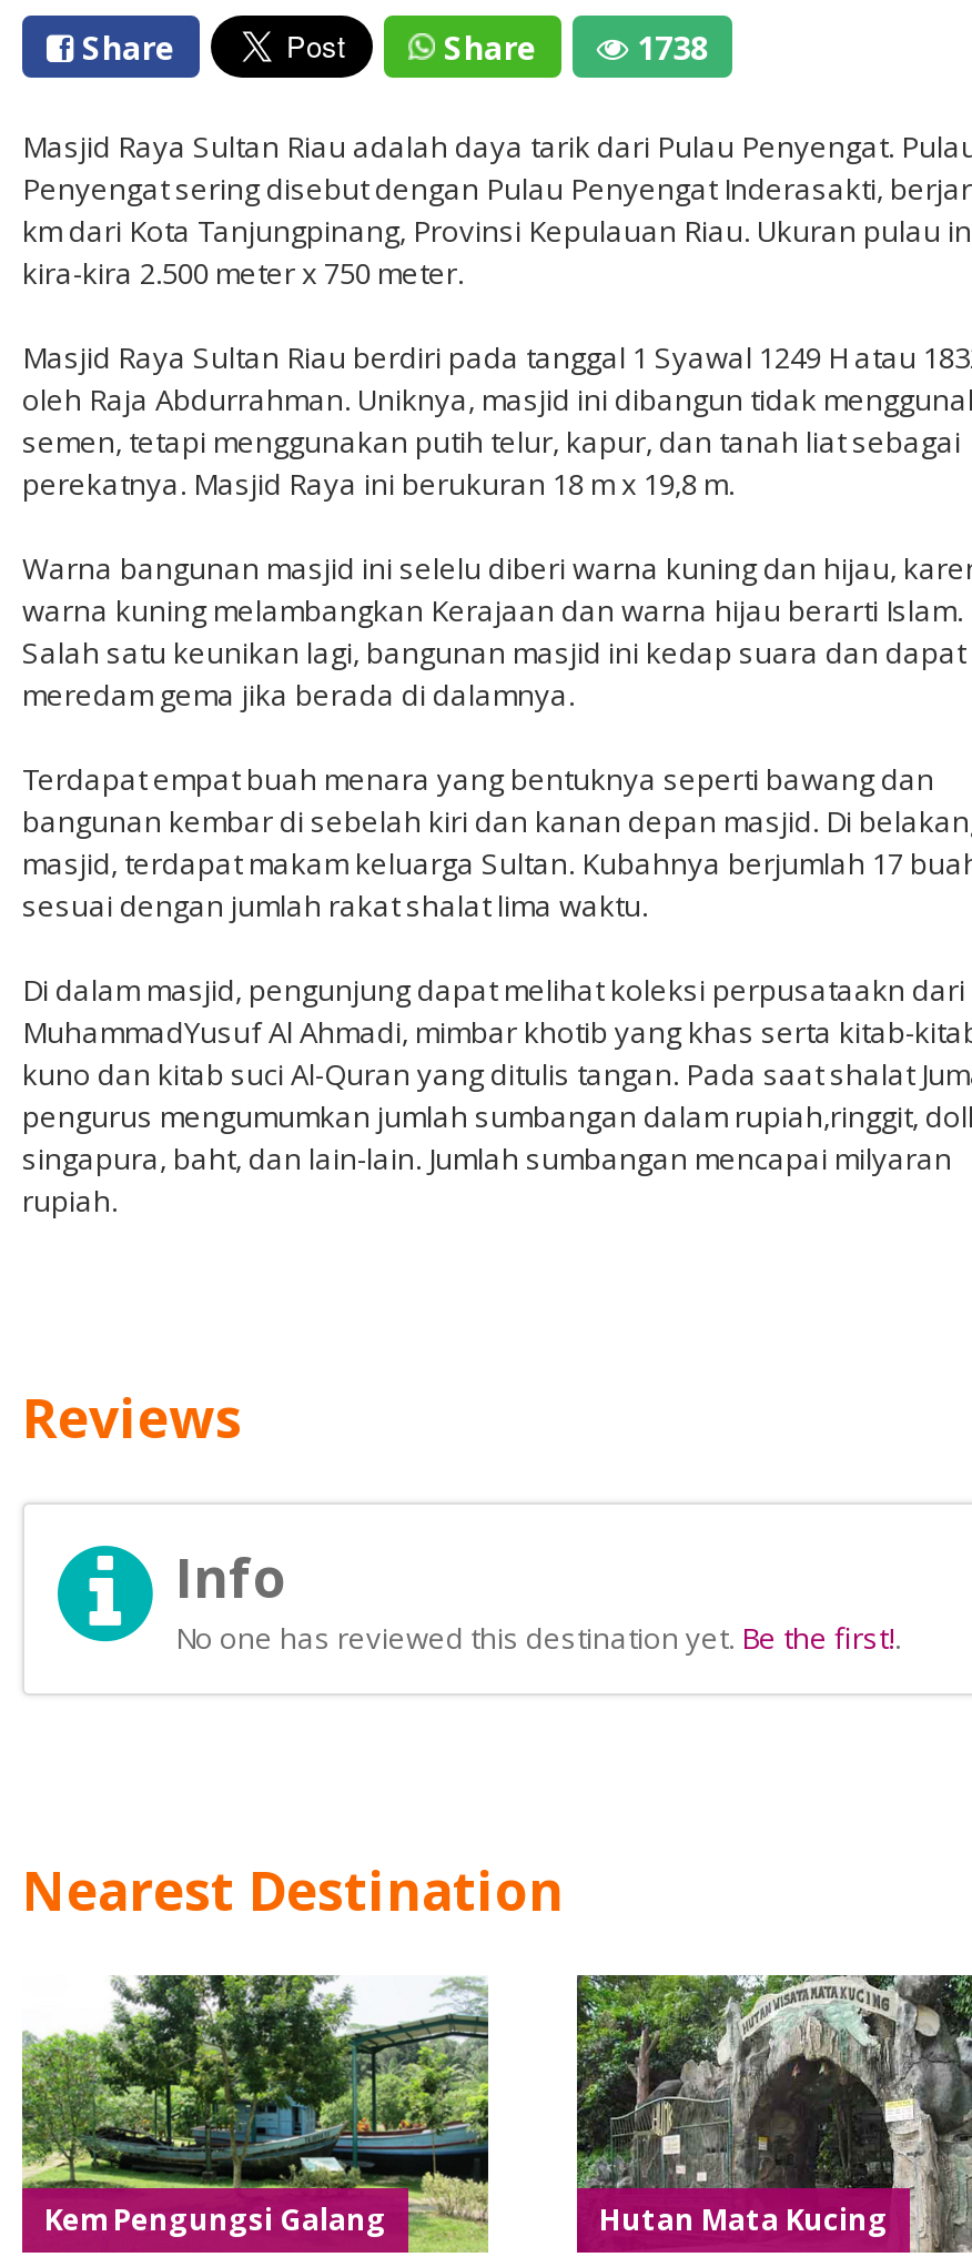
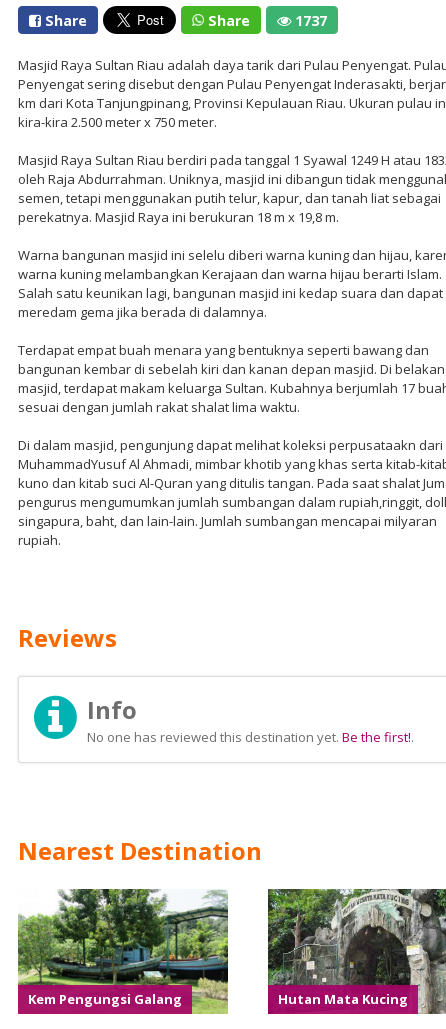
[628,26,708,68] 1738 -> [291,10,327,29] 1737

